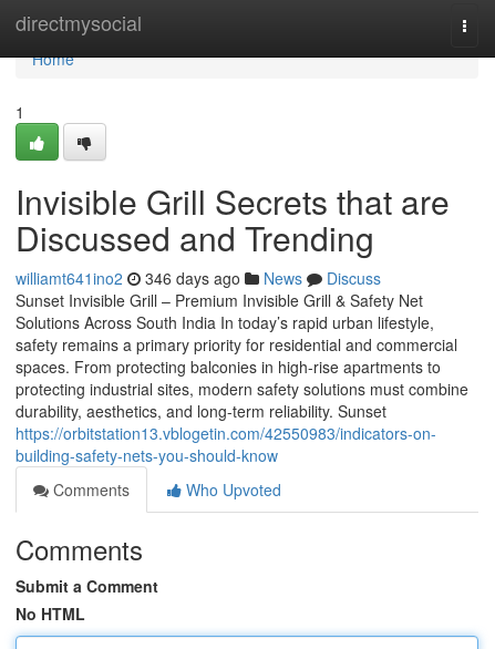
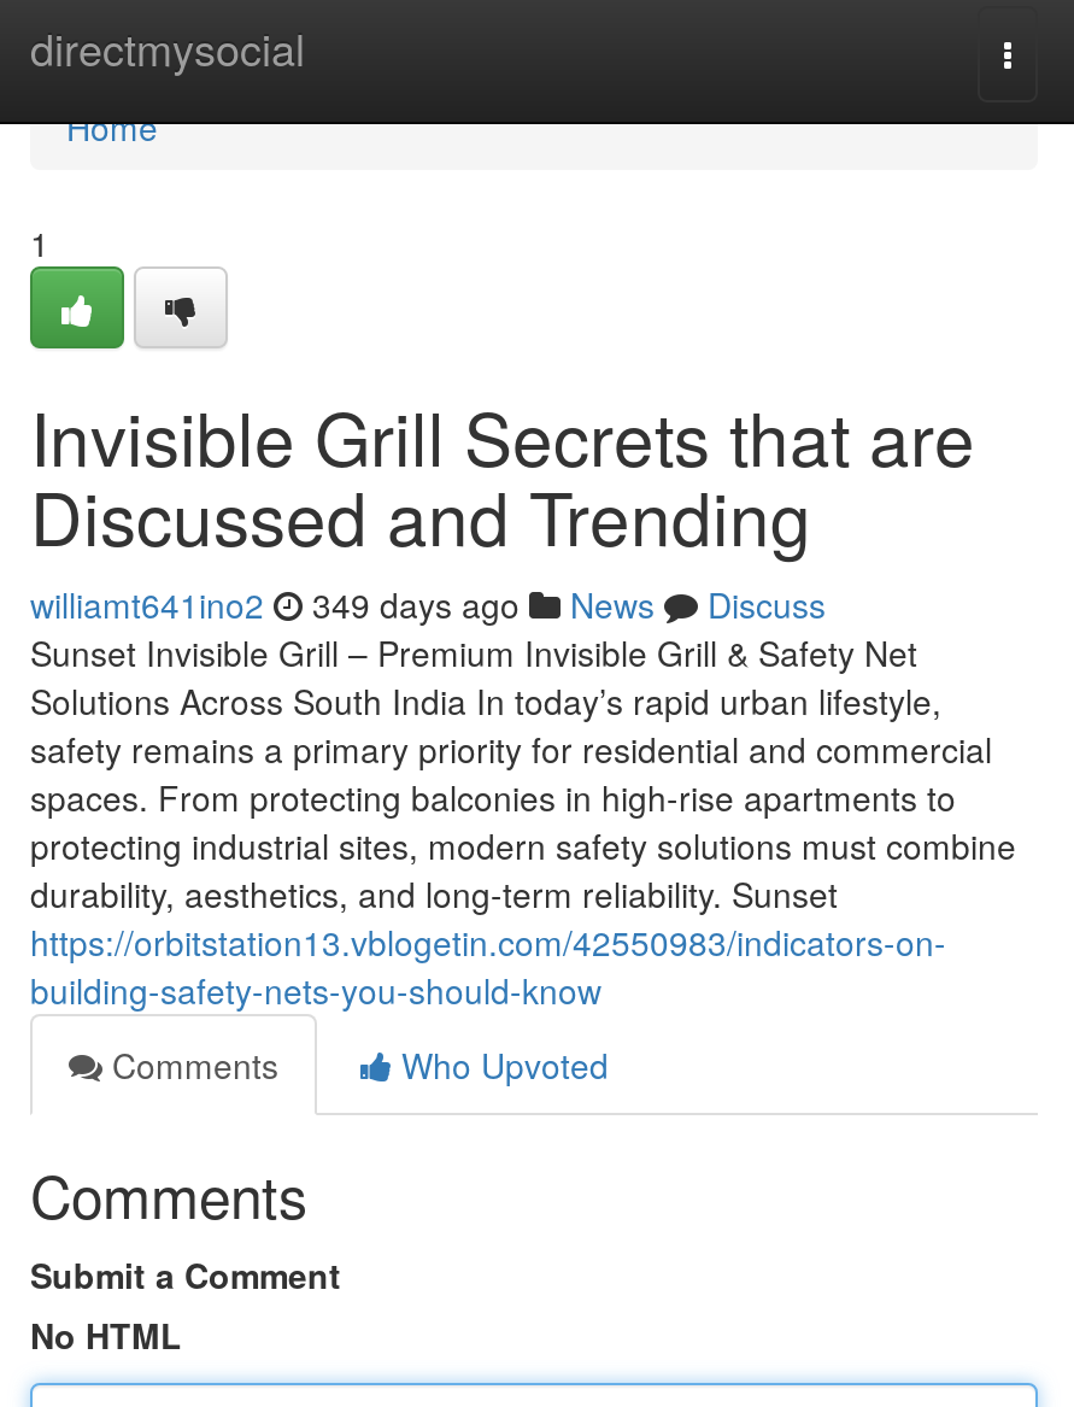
[16,267,381,289] williamt641ino2 346 days ago News Discuss -> [30,580,826,628] williamt641ino2 349 days ago News Discuss

